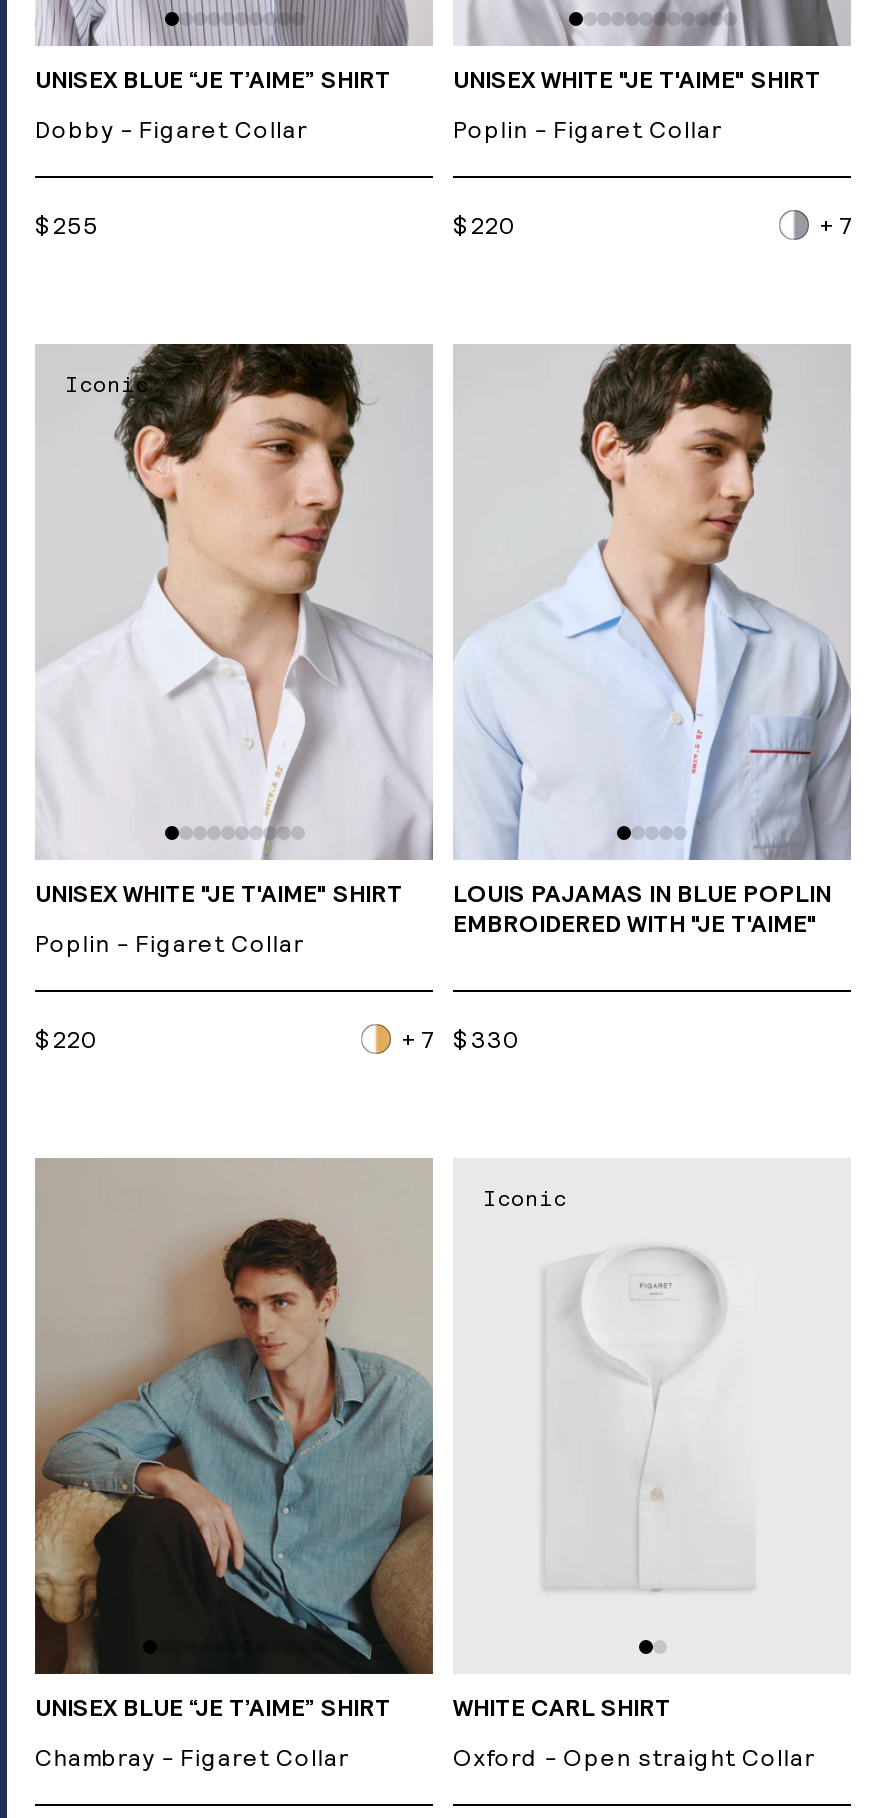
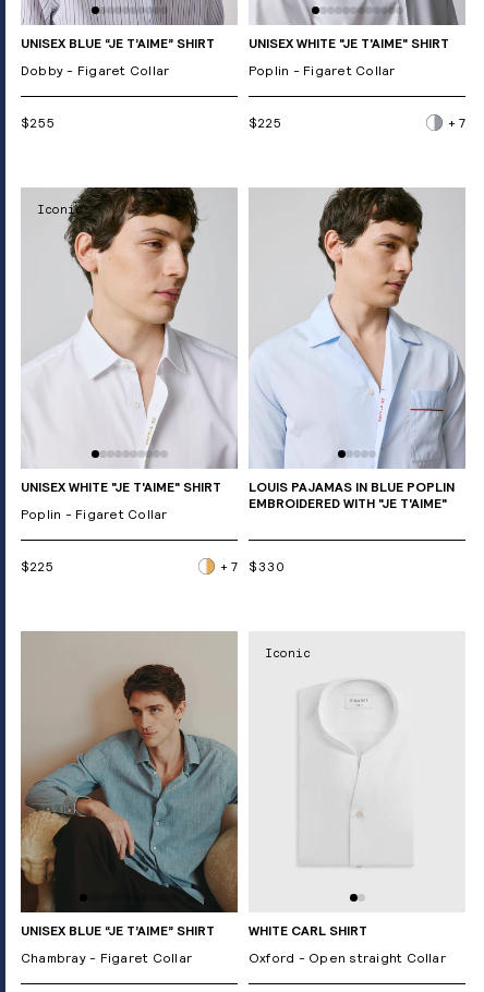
[453,210,517,242] $220 -> [249,114,282,132] $225
[35,1024,99,1056] $220 -> [21,558,55,575] $225

